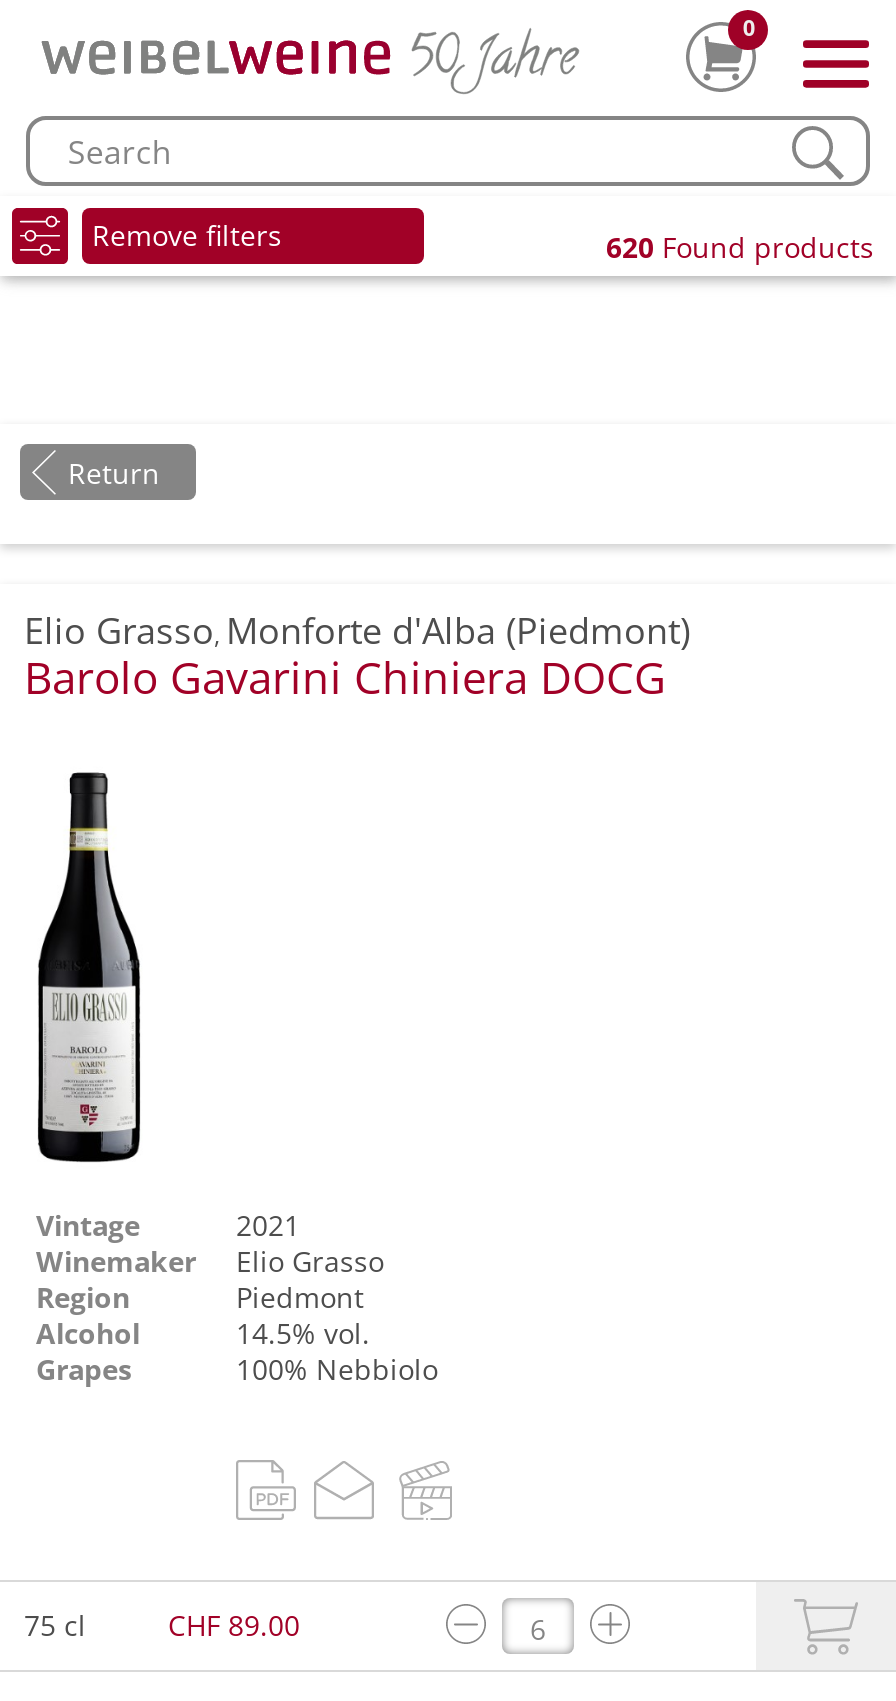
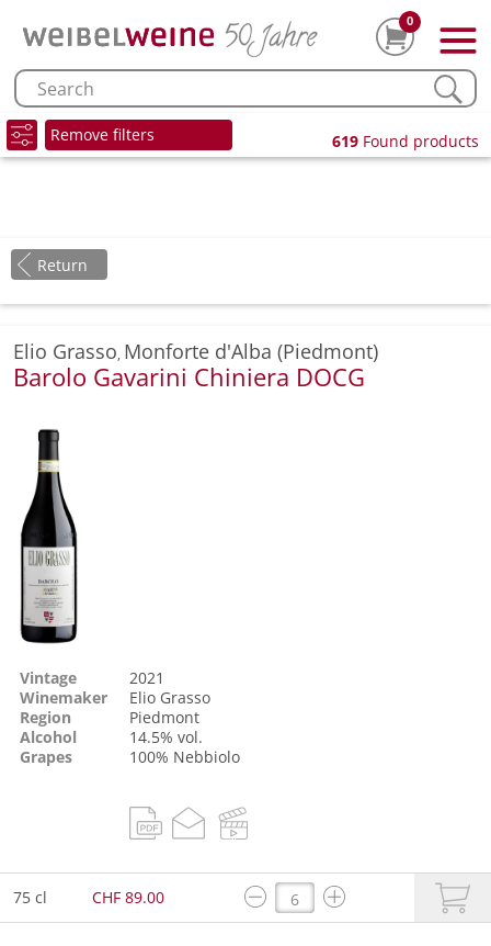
[606,228,874,266] 620 Found products -> [332,131,479,151] 619 Found products

